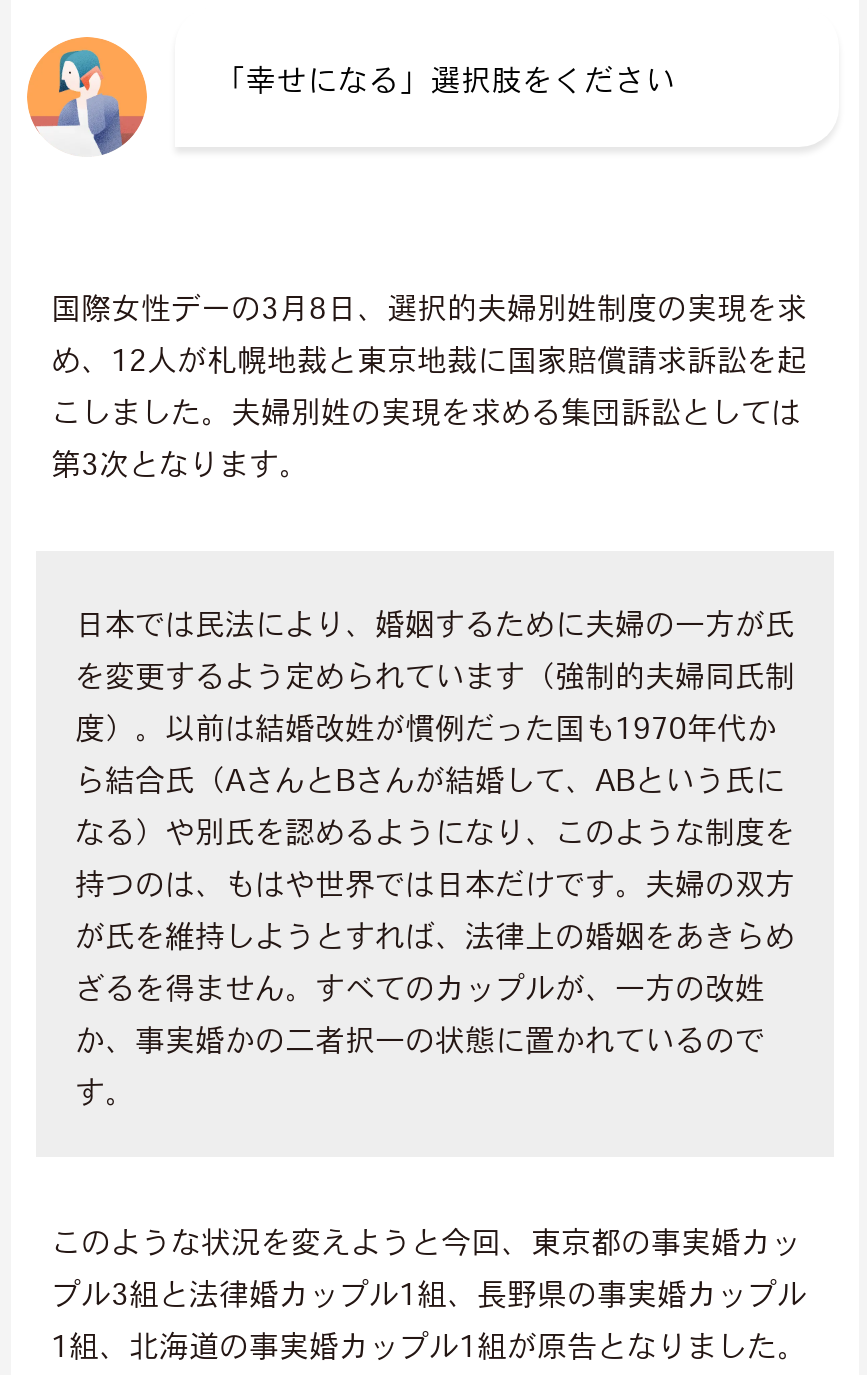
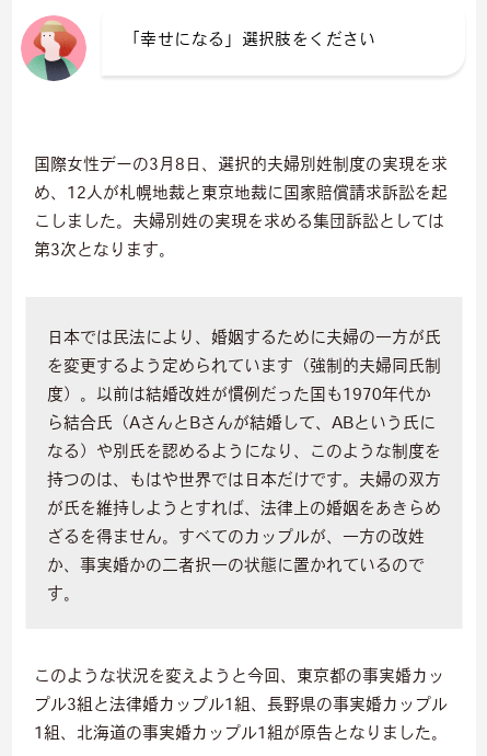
[25,35,149,157] [image] -> [20,14,88,82] [image]

